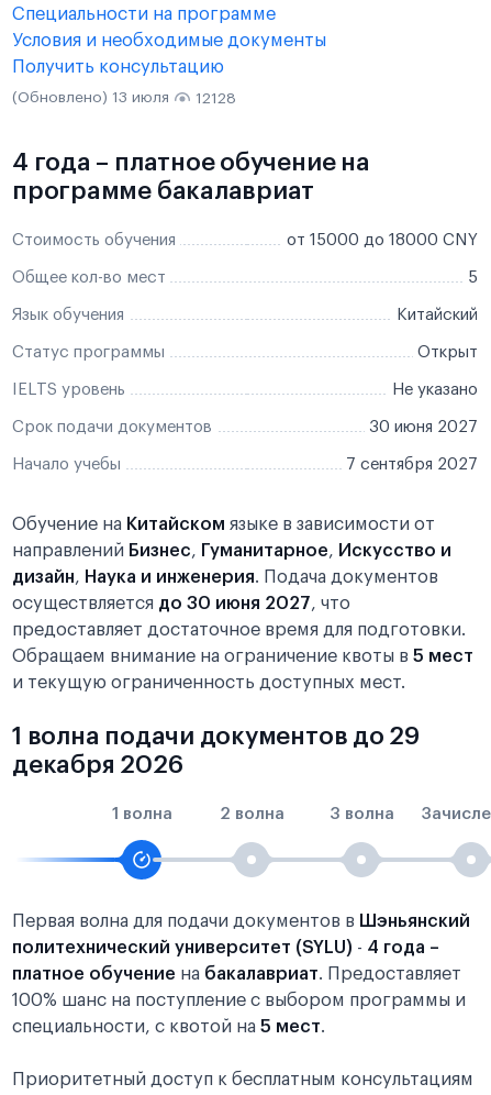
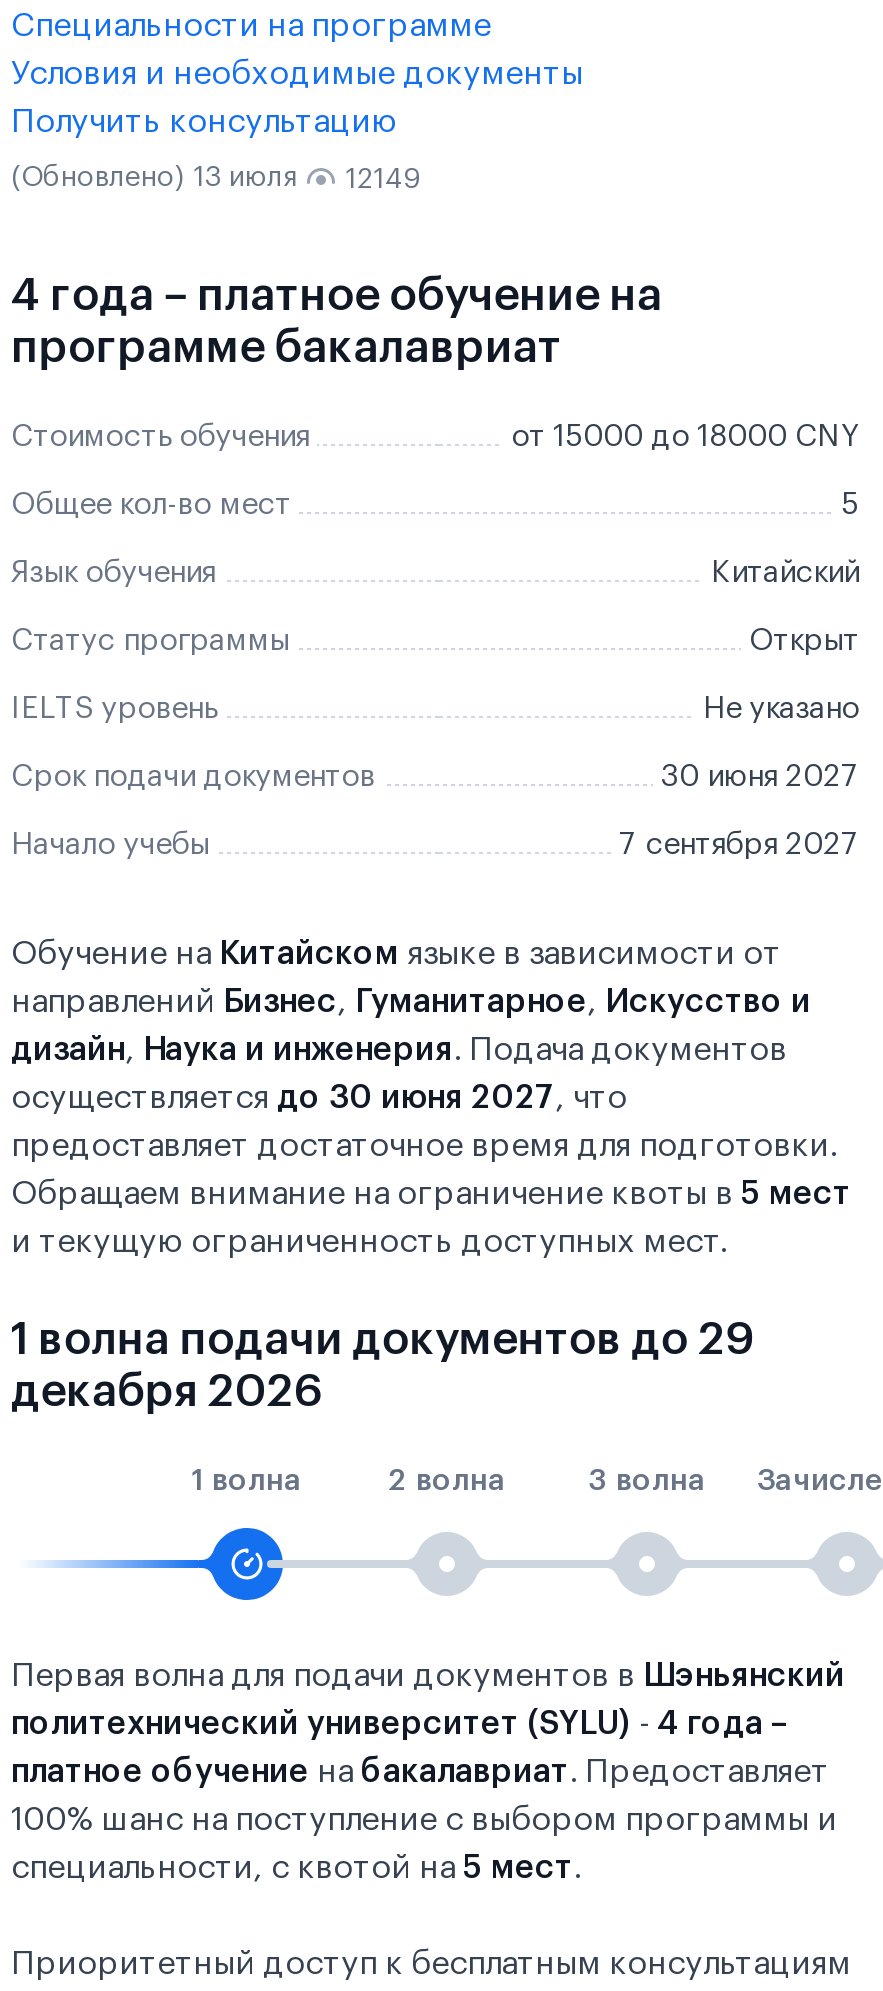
[12,90,236,107] (Обновлено) 13 июля 12128 -> [11,164,421,194] (Обновлено) 13 июля 12149

